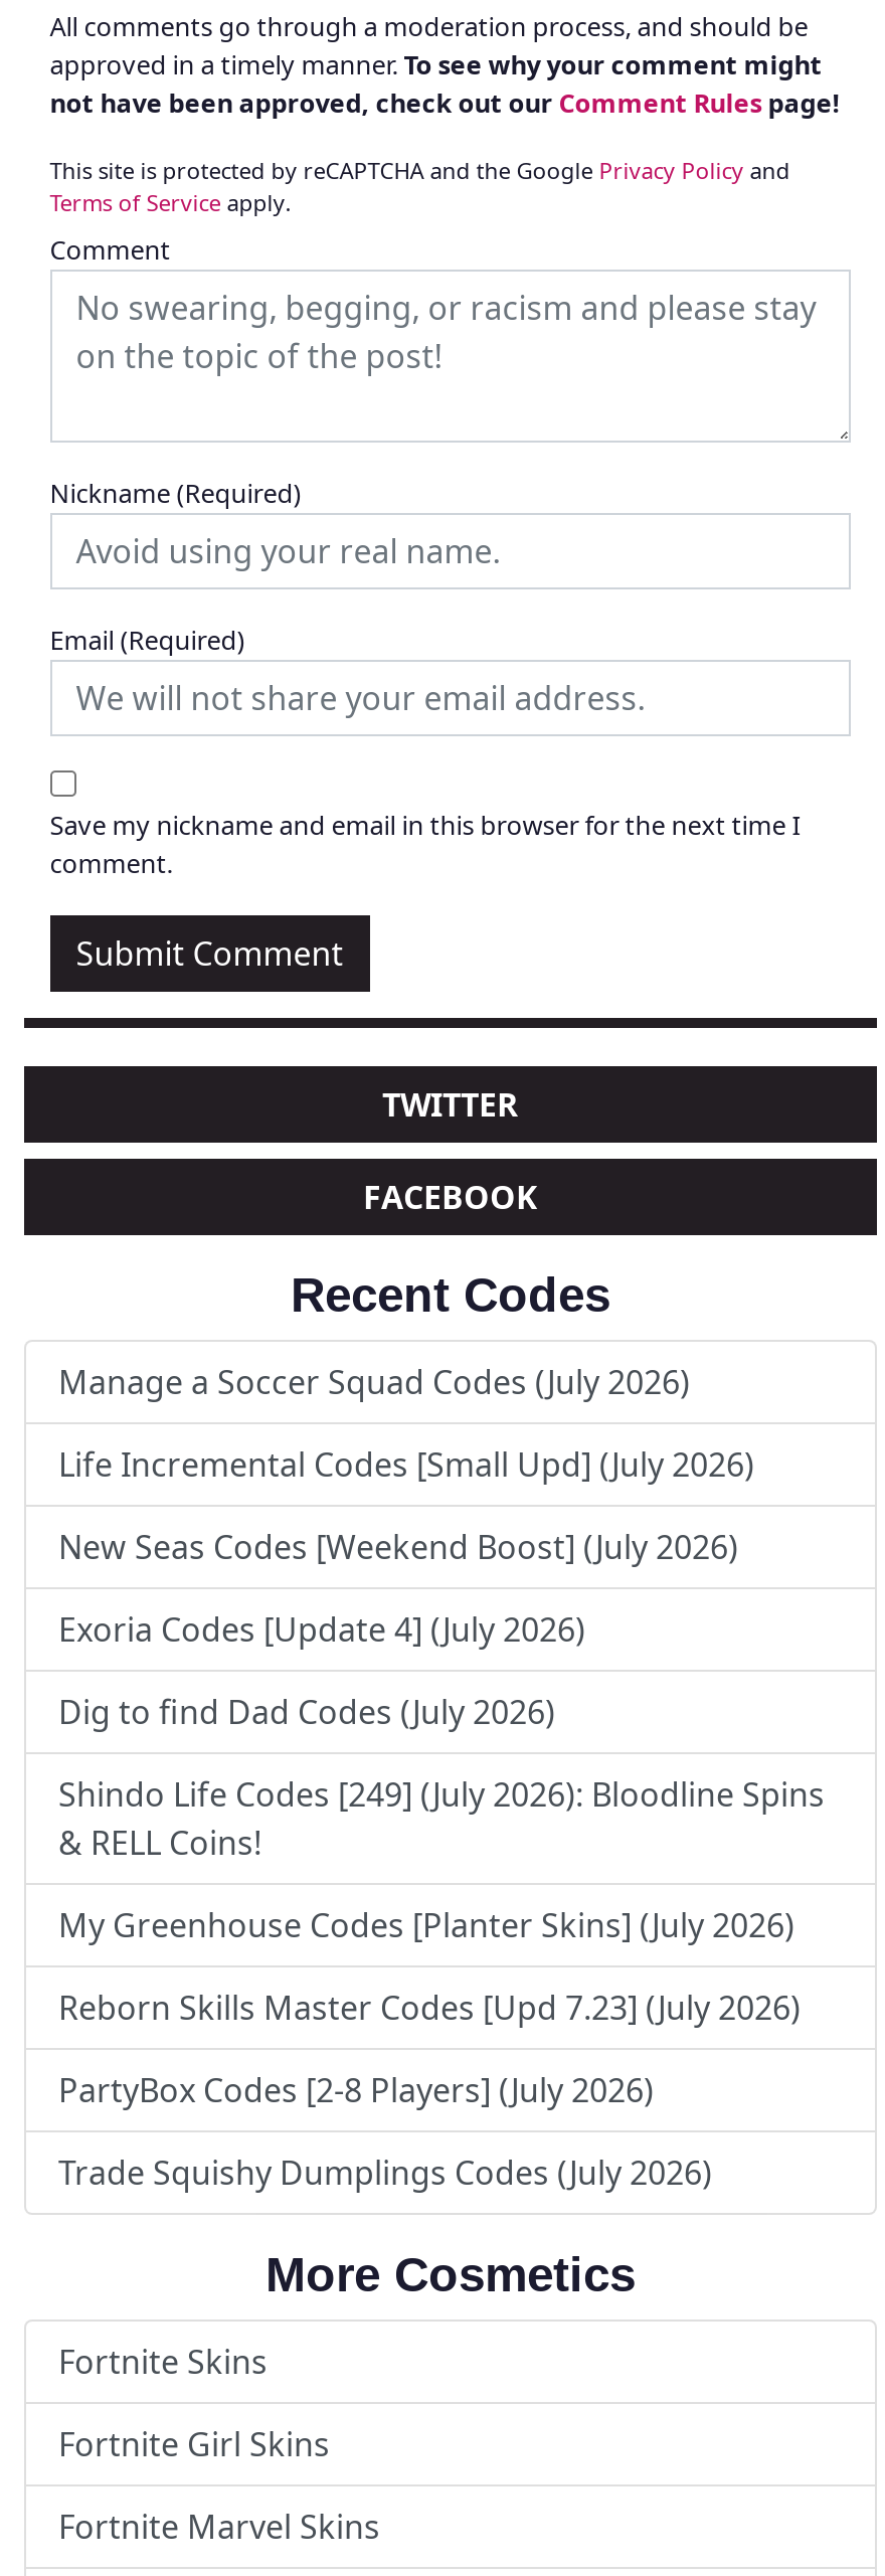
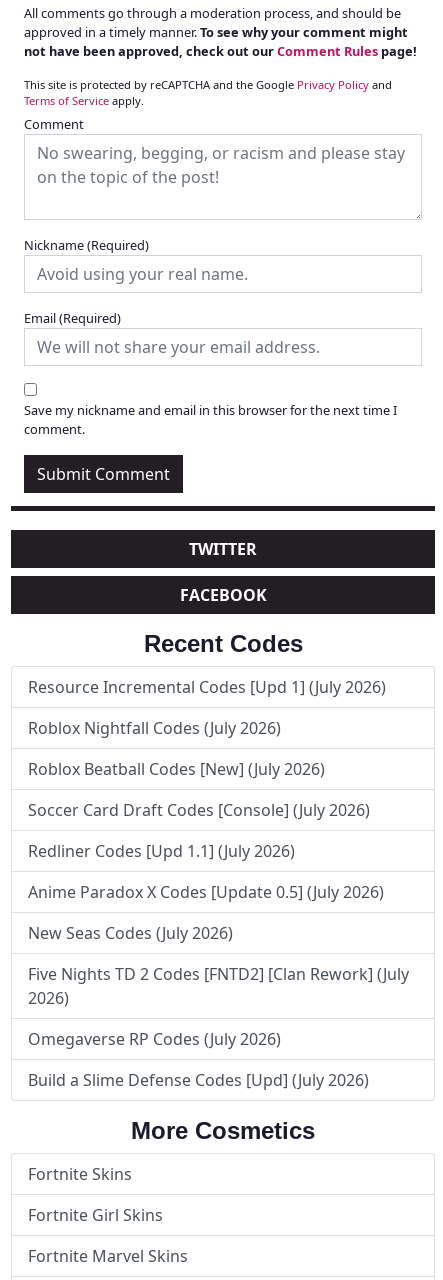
[58,1360,690,1404] Manage a Soccer Squad Codes (July 2026) -> [28,676,386,698] Resource Incremental Codes [Upd 1] (July 2026)
[58,1443,754,1487] Life Incremental Codes [Small Upd] (July 2026) -> [28,717,281,739] Roblox Nightfall Codes (July 2026)
[58,1525,738,1569] New Seas Codes [Weekend Boost] (July 2026) -> [28,758,325,780] Roblox Beatball Codes [New] (July 2026)
[58,1608,585,1652] Exoria Codes [Update 4] (July 2026) -> [28,799,370,821] Soccer Card Draft Codes [Console] (July 2026)
[58,1690,555,1734] Dig to find Dad Codes (July 2026) -> [28,840,295,862] Redliner Codes [Upd 1.1] (July 2026)
[58,1773,825,1865] Shindo Life Codes [249] (July 2026): Bloodline Spins | & RELL Coins! -> [28,881,384,903] Anime Paradox X Codes [Update 0.5] (July 2026)
[58,1903,794,1948] My Greenhouse Codes [Planter Skins] (July 2026) -> [28,922,233,944] New Seas Codes (July 2026)
[58,1986,801,2030] Reborn Skills Master Codes [Upd 7.23] (July 2026) -> [28,963,409,1009] Five Nights TD 2 Codes [FNTD2] [Clan Rework] (July | 2026)
[58,2068,654,2113] PartyBox Codes [2-8 Players] (July 2026) -> [28,1028,281,1050] Omegaverse RP Codes (July 2026)
[58,2151,712,2195] Trade Squishy Dumplings Codes (July 2026) -> [28,1069,369,1091] Build a Slime Defense Codes [Upd] (July 2026)

